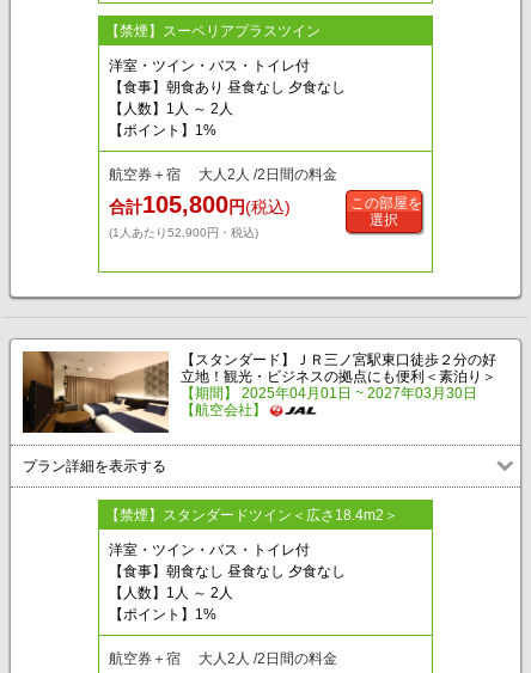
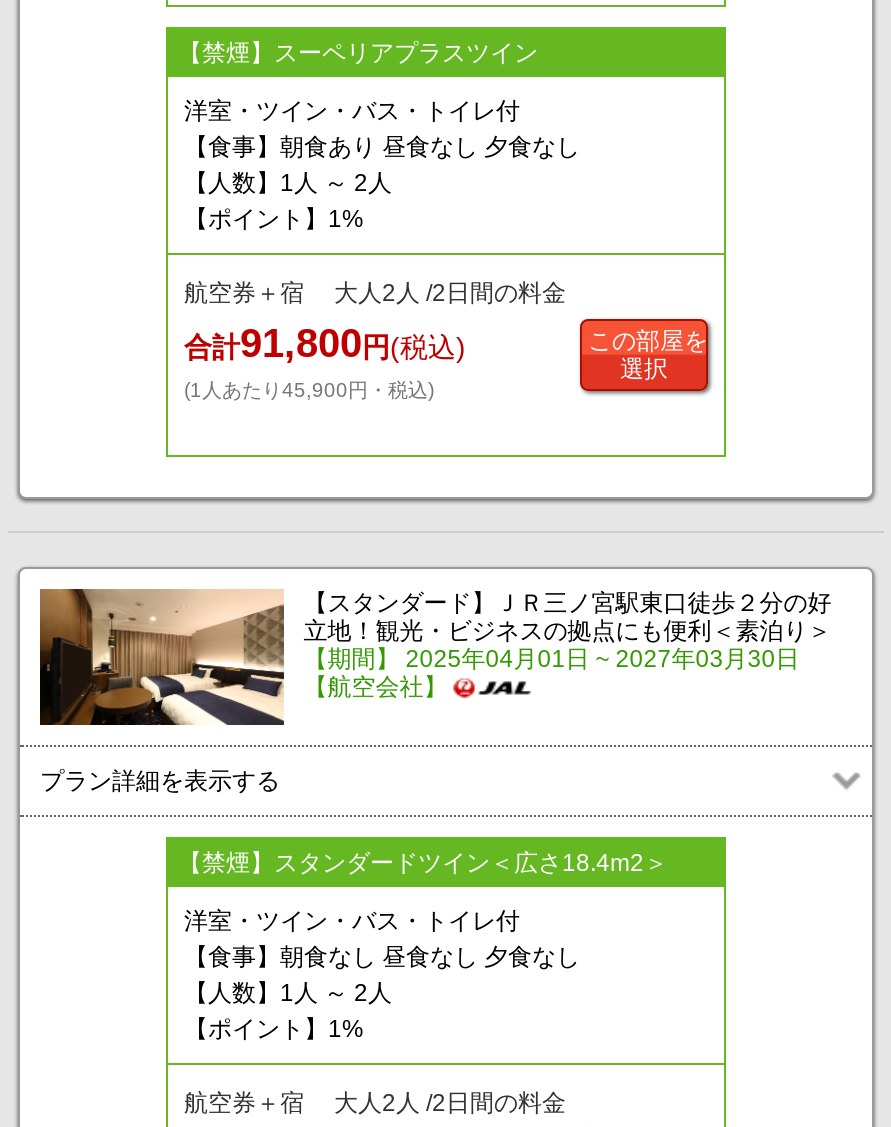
[109,191,291,217] 合計105,800円(税込) -> [184,320,466,364] 合計91,800円(税込)
[109,225,258,238] (1人あたり52,900円・税込) -> [184,378,434,400] (1人あたり45,900円・税込)

